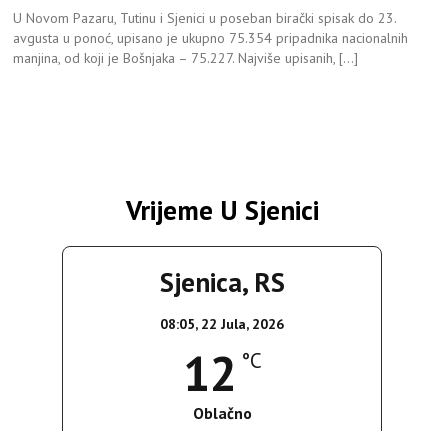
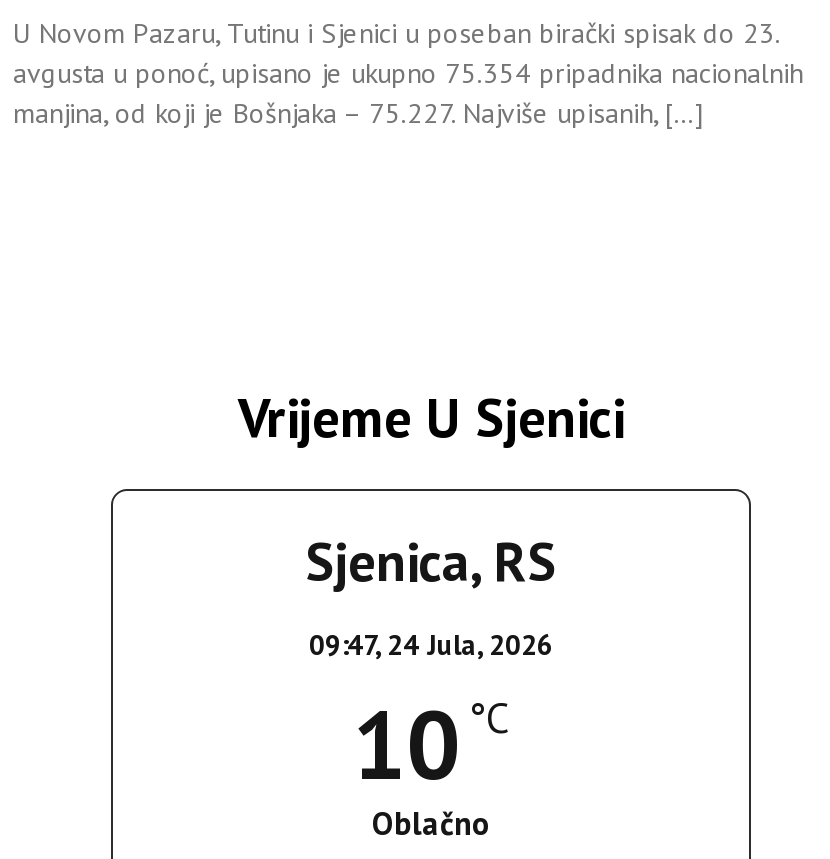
[160,314,284,332] 08:05, 22 Jula, 2026 -> [309,626,553,662] 09:47, 24 Jula, 2026
[182,341,261,403] 12 °C -> [352,680,510,804] 10 °C

